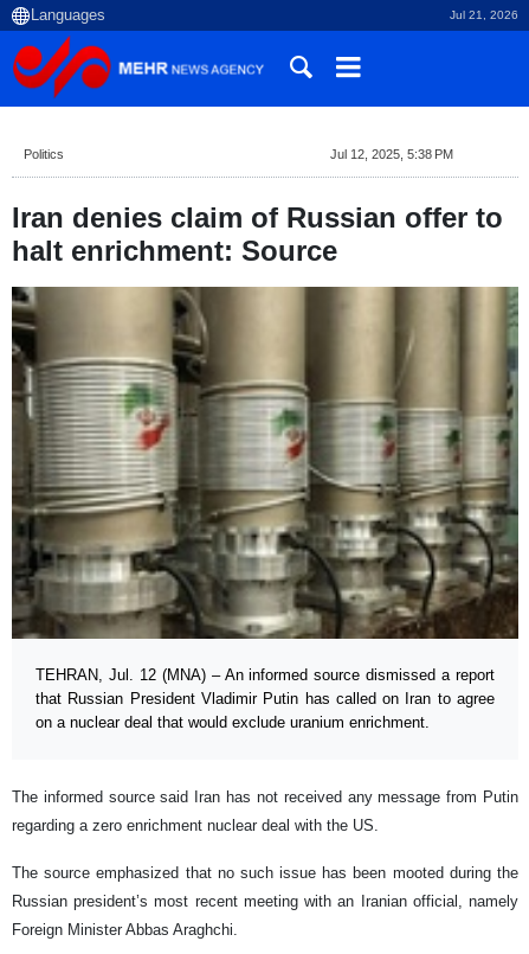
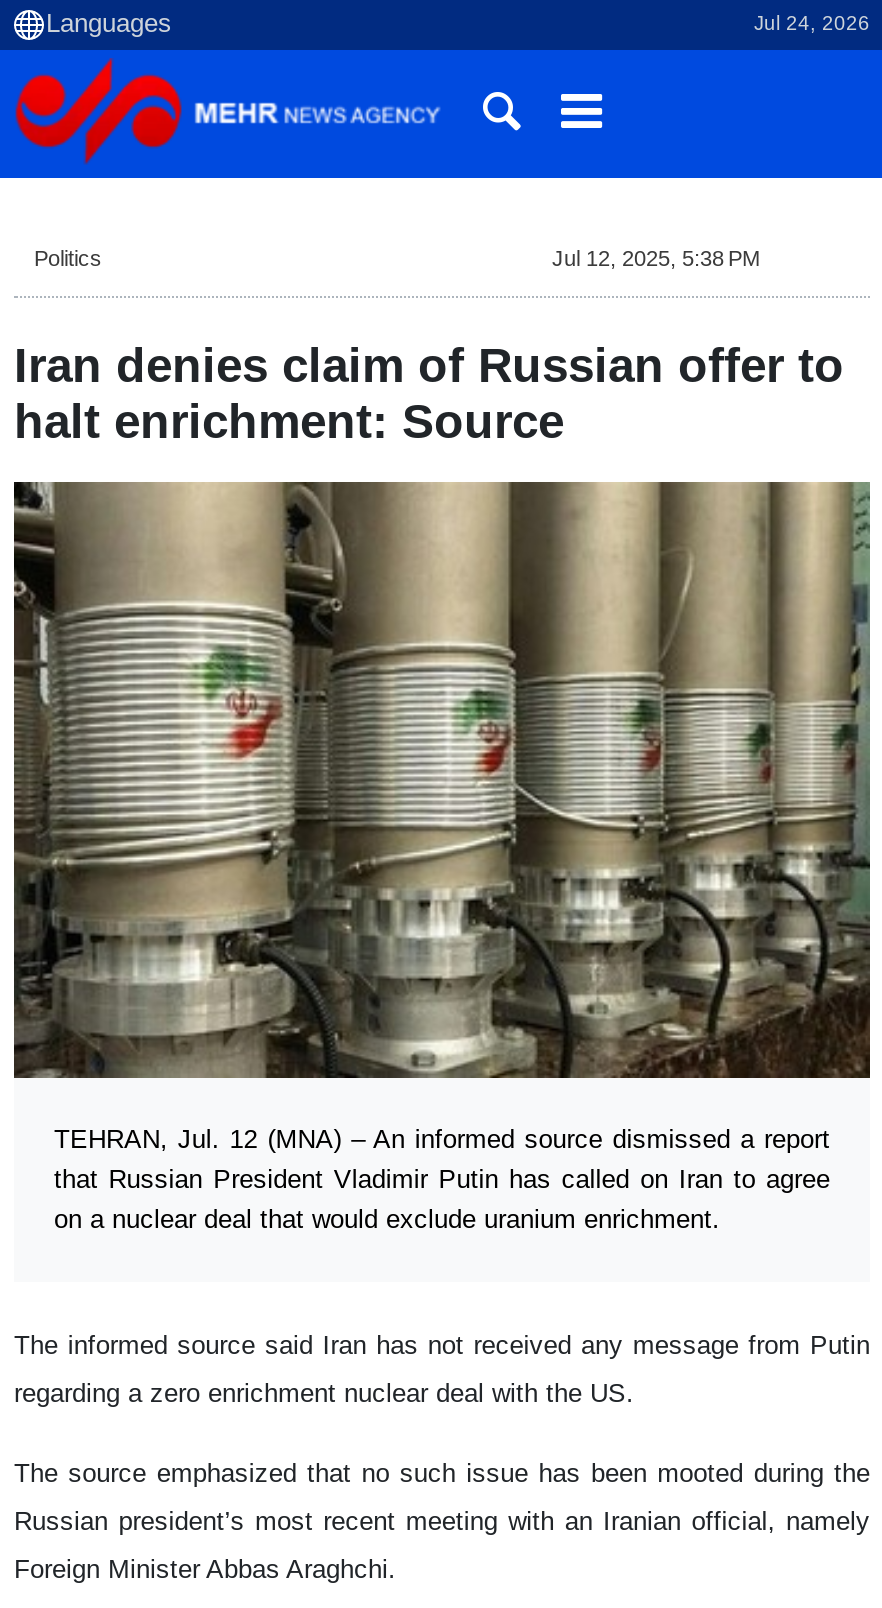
[450,8,518,21] Jul 21, 2026 -> [754,12,870,34] Jul 24, 2026

